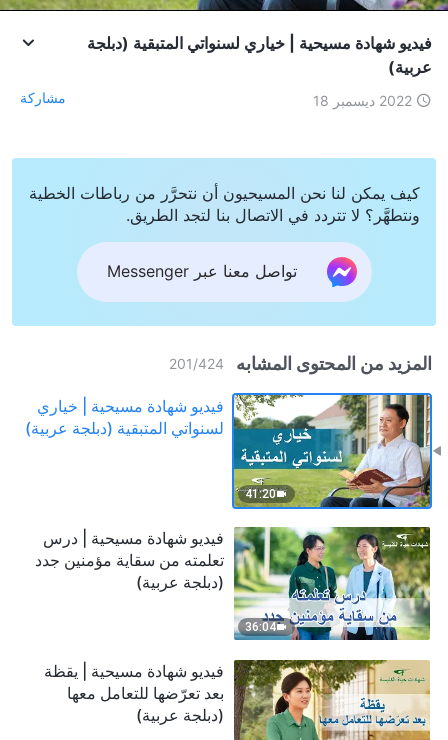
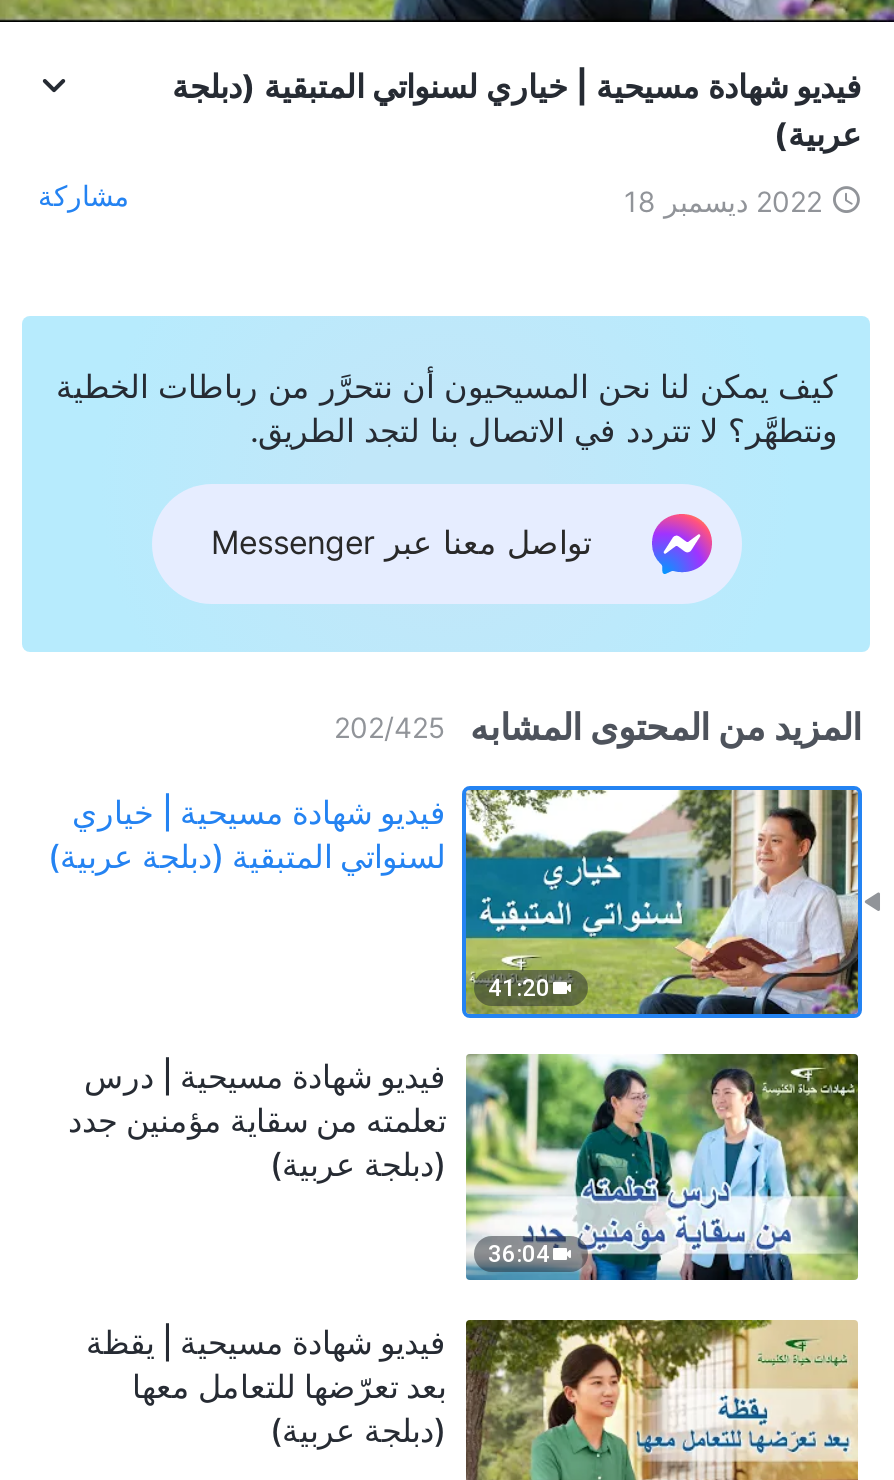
[169,353,432,374] المزيد من المحتوى المشابه 201/424 -> [334,705,862,747] المزيد من المحتوى المشابه 202/425

